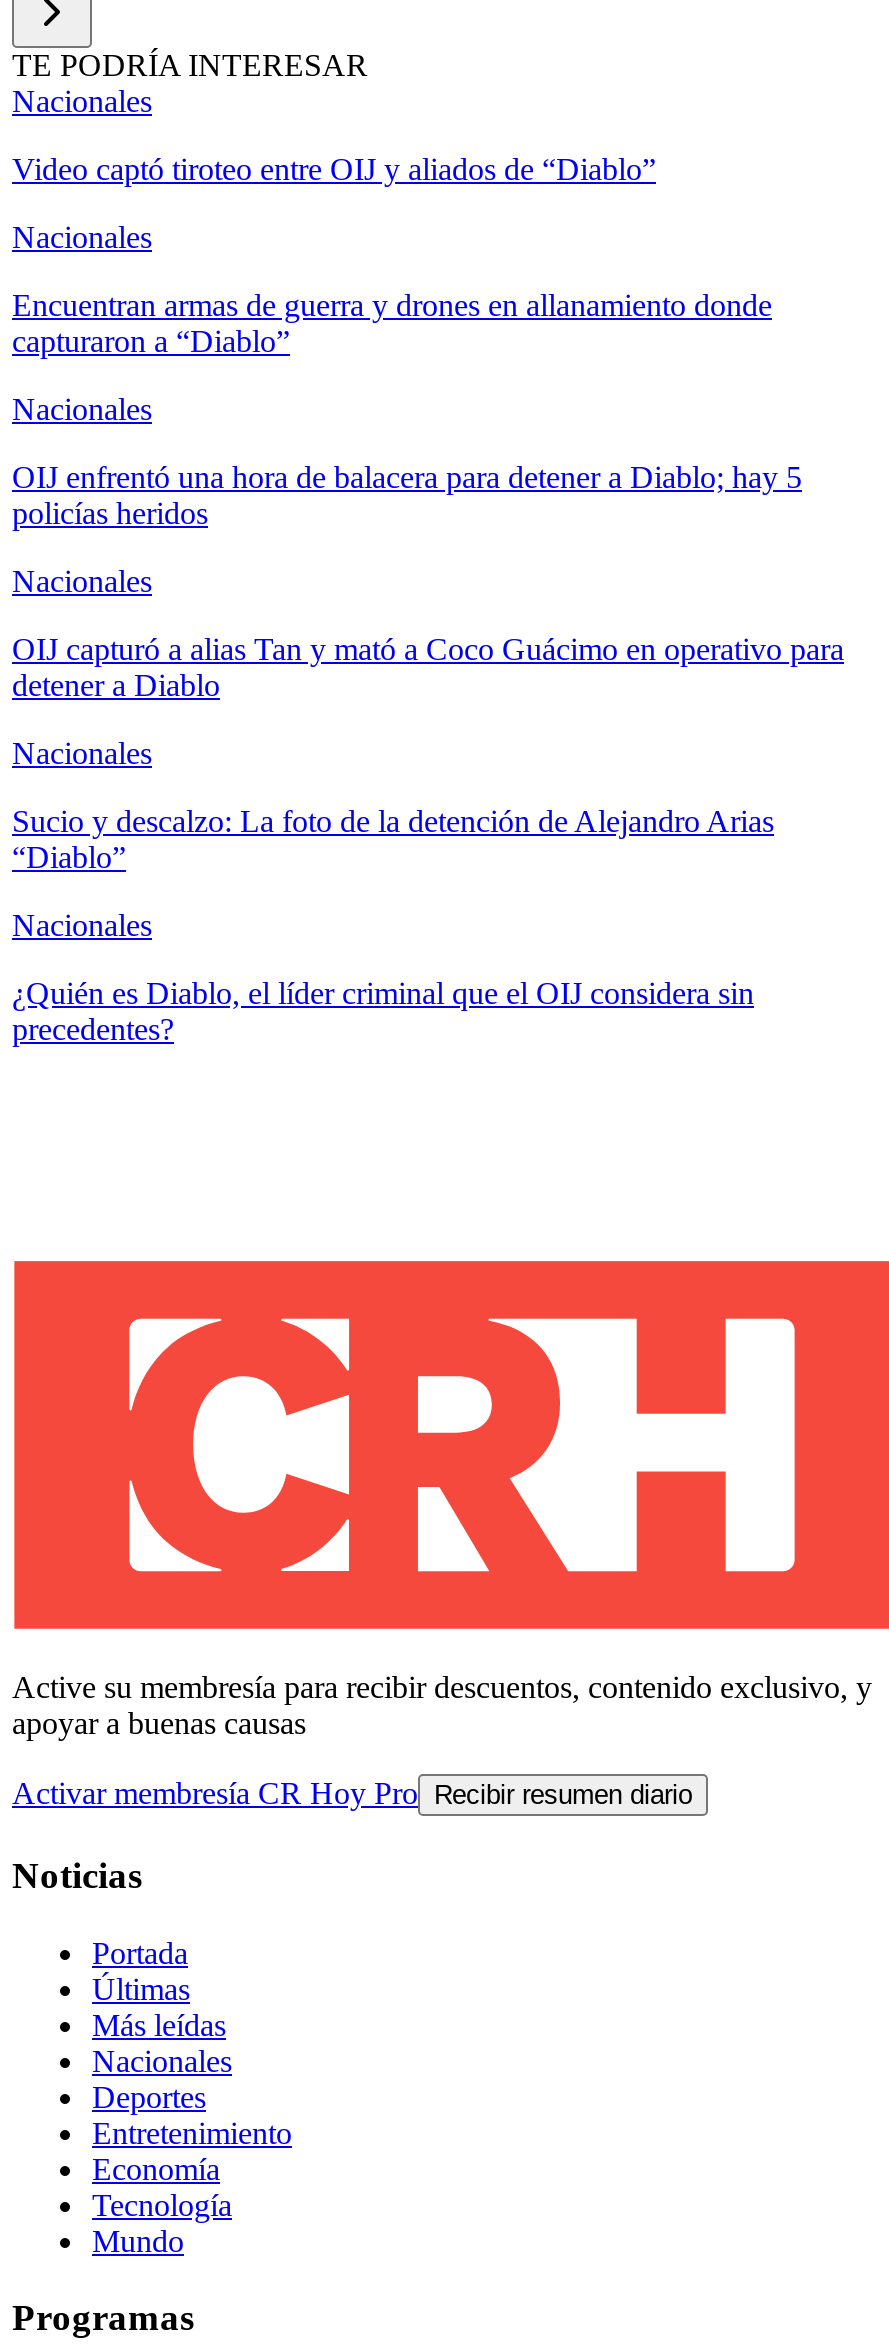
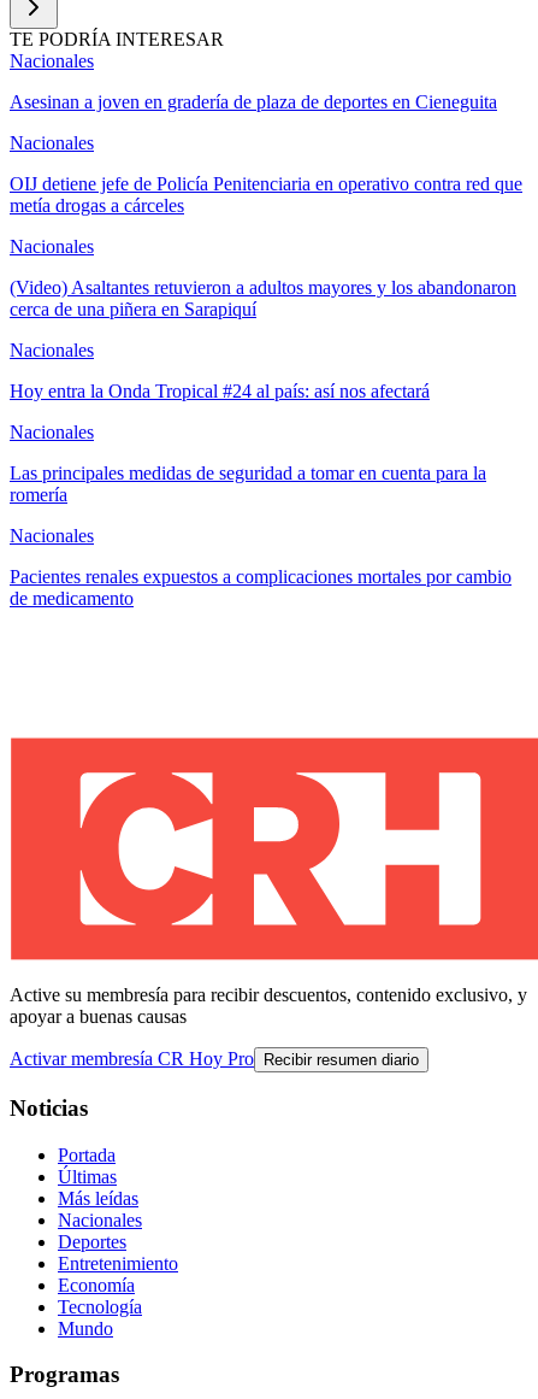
[12,152,656,186] Video captó tiroteo entre OIJ y aliados de “Diablo” -> [10,92,497,112] Asesinan a joven en gradería de plaza de deportes en Cieneguita
[12,288,772,358] Encuentran armas de guerra y drones en allanamiento donde | capturaron a “Diablo” -> [10,174,522,216] OIJ detiene jefe de Policía Penitenciaria en operativo contra red que | metía drogas a cárceles
[12,460,802,530] OIJ enfrentó una hora de balacera para detener a Diablo; hay 5 | policías heridos -> [10,277,516,320] (Video) Asaltantes retuvieron a adultos mayores y los abandonaron | cerca de una piñera en Sarapiquí
[12,632,844,702] OIJ capturó a alias Tan y mató a Coco Guácimo en operativo para | detener a Diablo -> [10,381,430,402] Hoy entra la Onda Tropical #24 al país: así nos afectará
[12,804,774,874] Sucio y descalzo: La foto de la detención de Alejandro Arias | “Diablo” -> [10,463,486,505] Las principales medidas de seguridad a tomar en cuenta para la | romería
[12,976,754,1046] ¿Quién es Diablo, el líder criminal que el OIJ considera sin | precedentes? -> [10,567,512,609] Pacientes renales expuestos a complicaciones mortales por cambio | de medicamento

